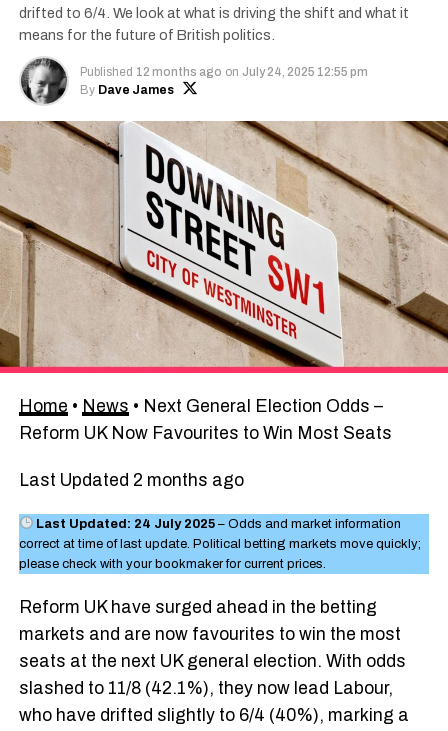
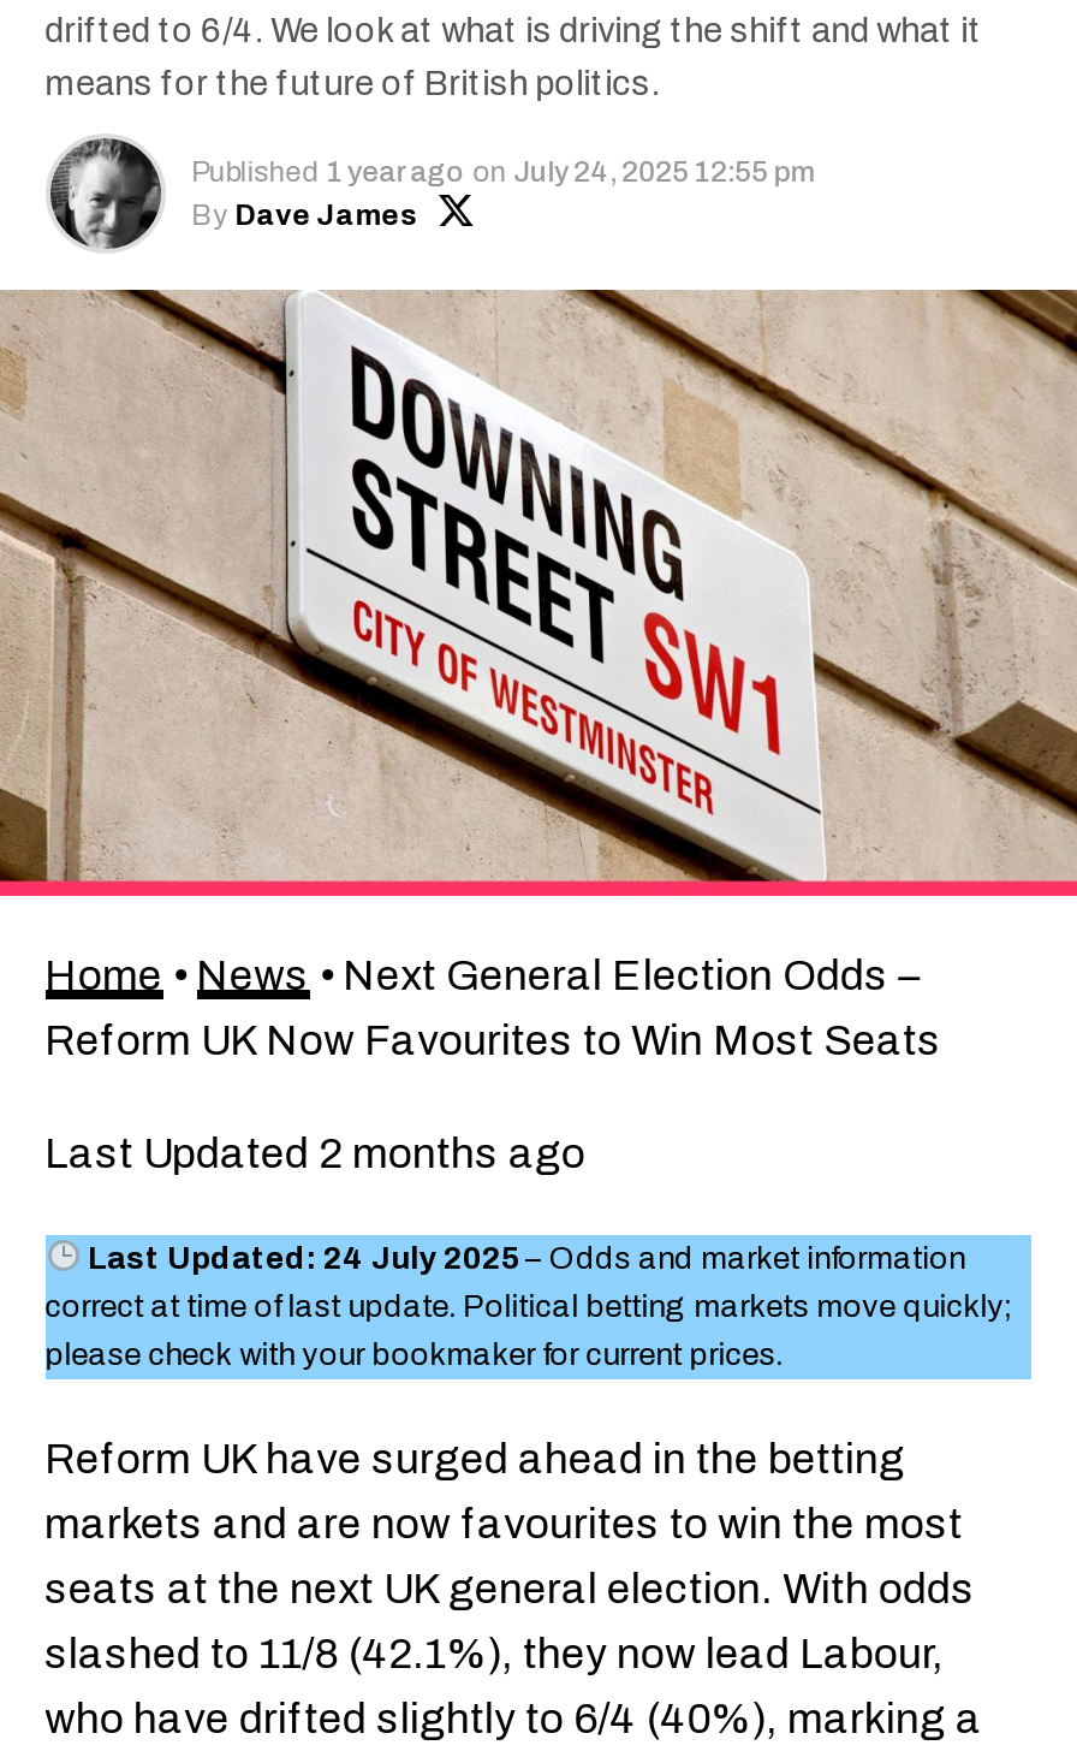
[80,65,368,79] Published 12 months ago on July 24, 2025 12:55 pm -> [192,155,817,189] Published 1 year ago on July 24, 2025 12:55 pm

